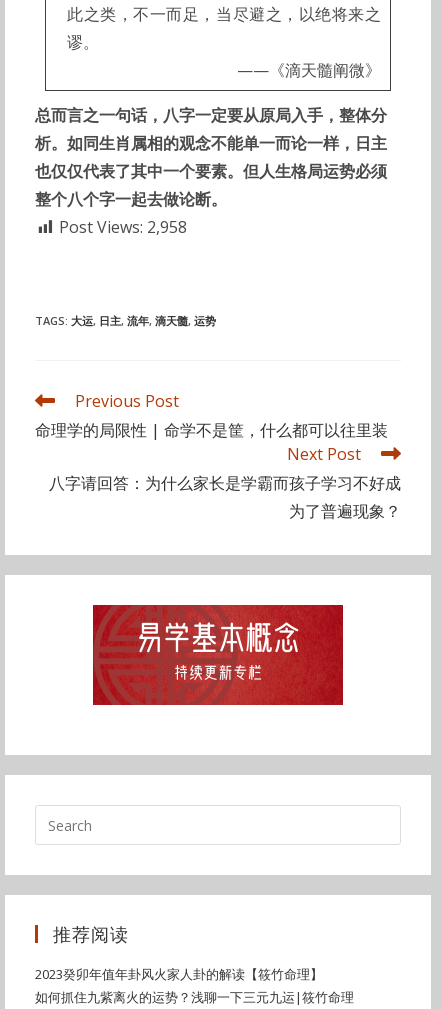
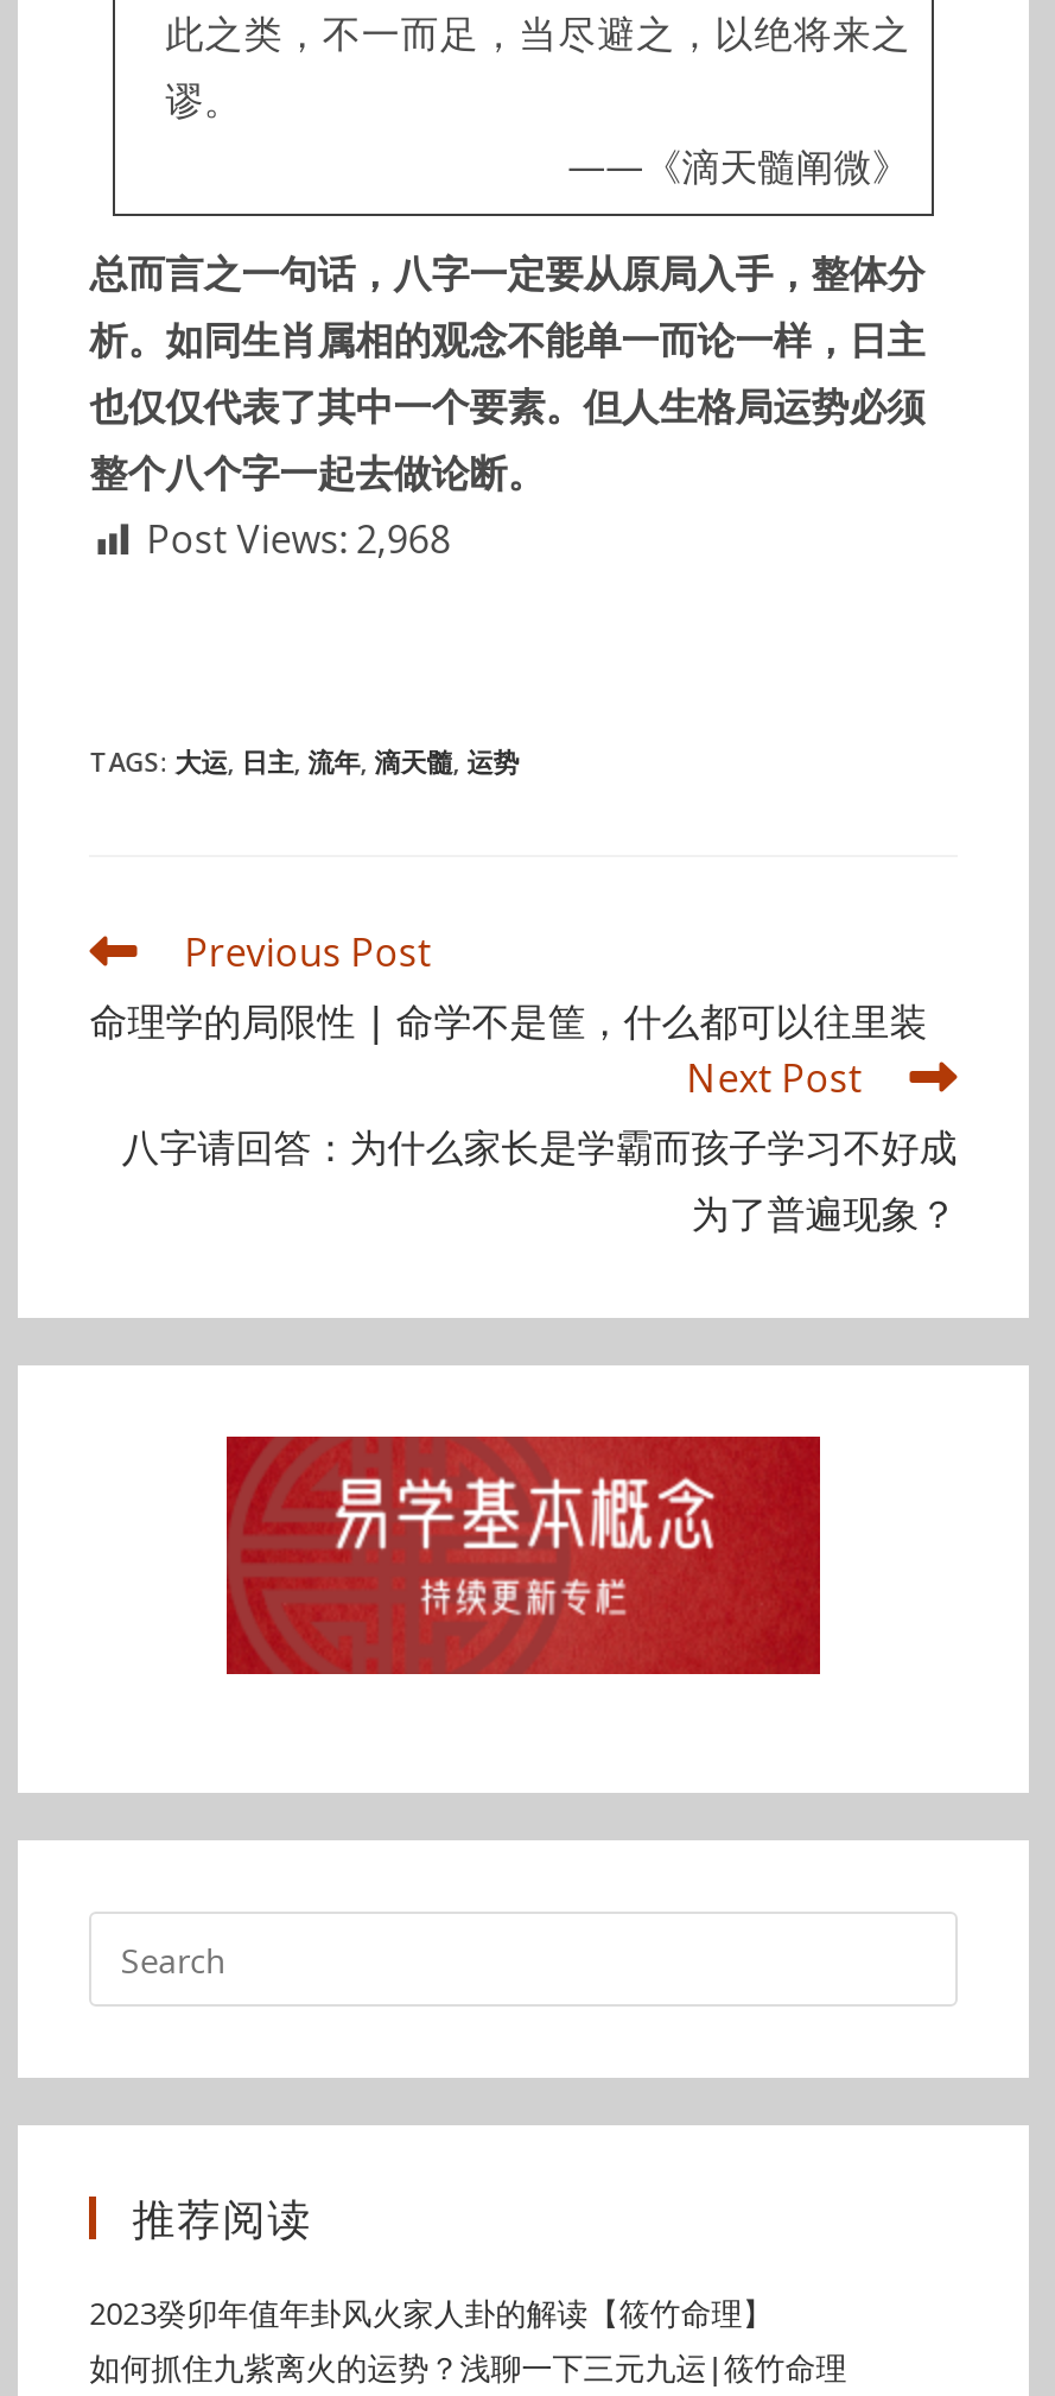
[59,216,187,238] Post Views: 2,958 -> [146,513,450,565] Post Views: 2,968

